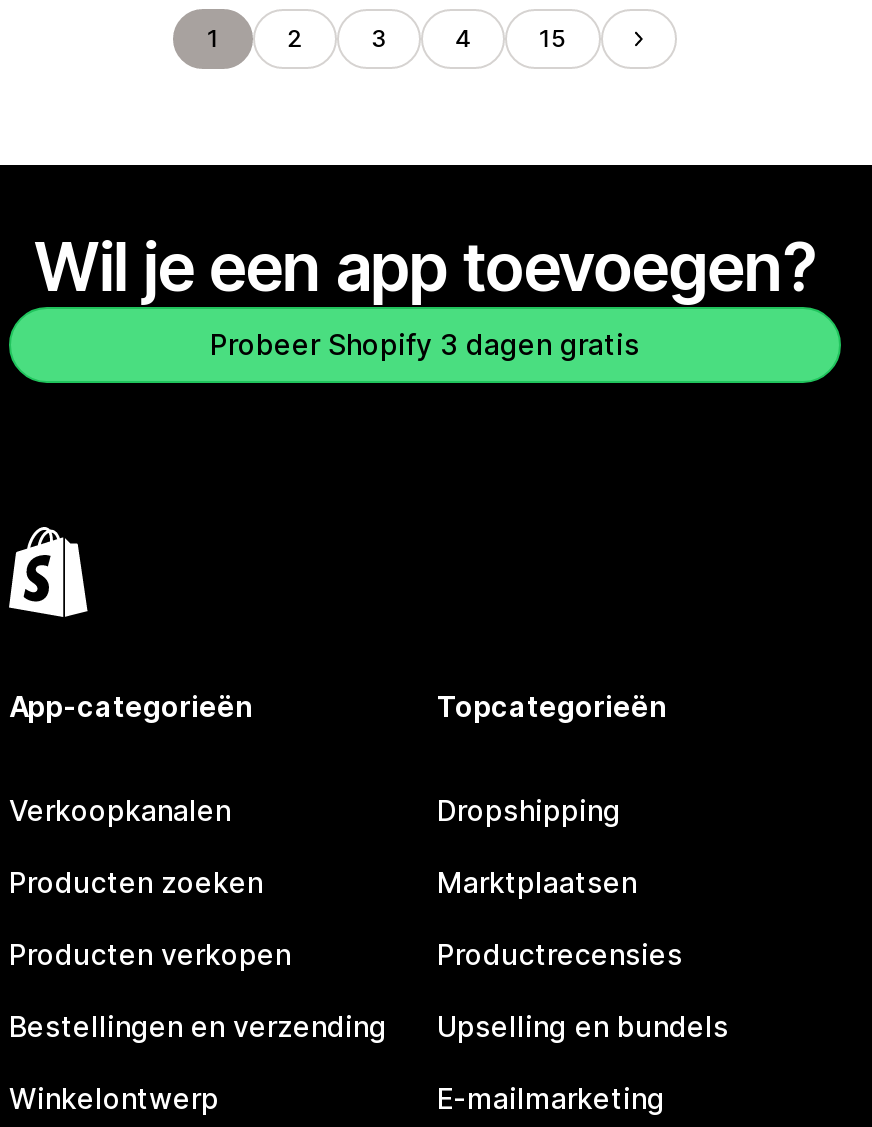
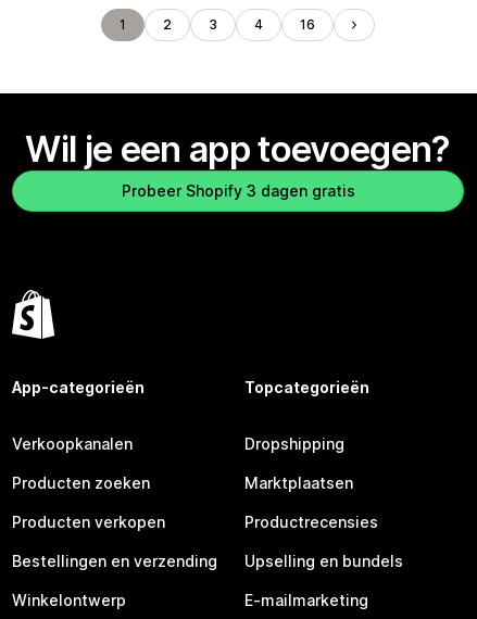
[539,23,567,53] 15 -> [300,16,315,33] 16

